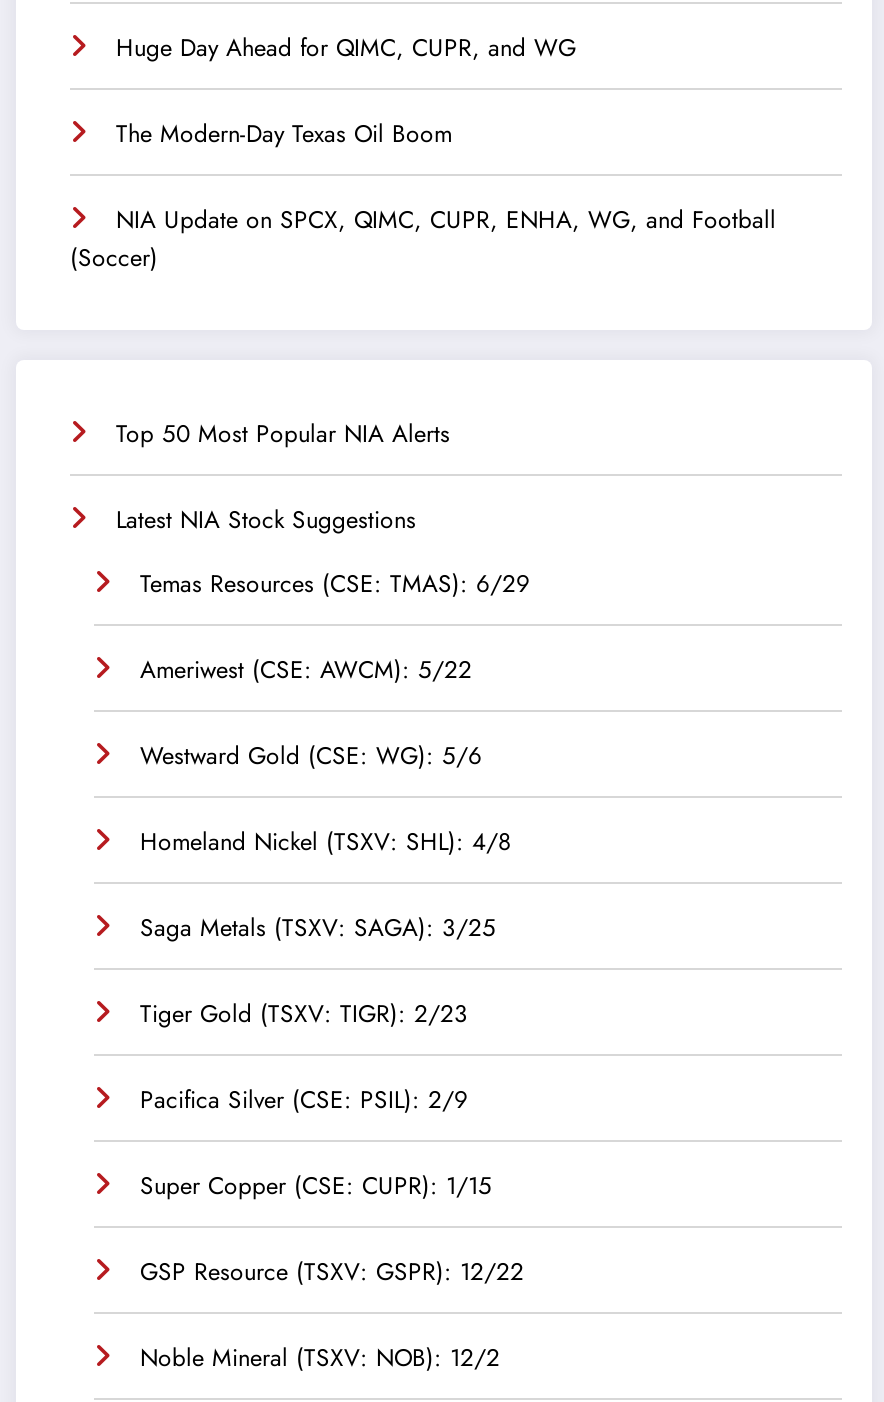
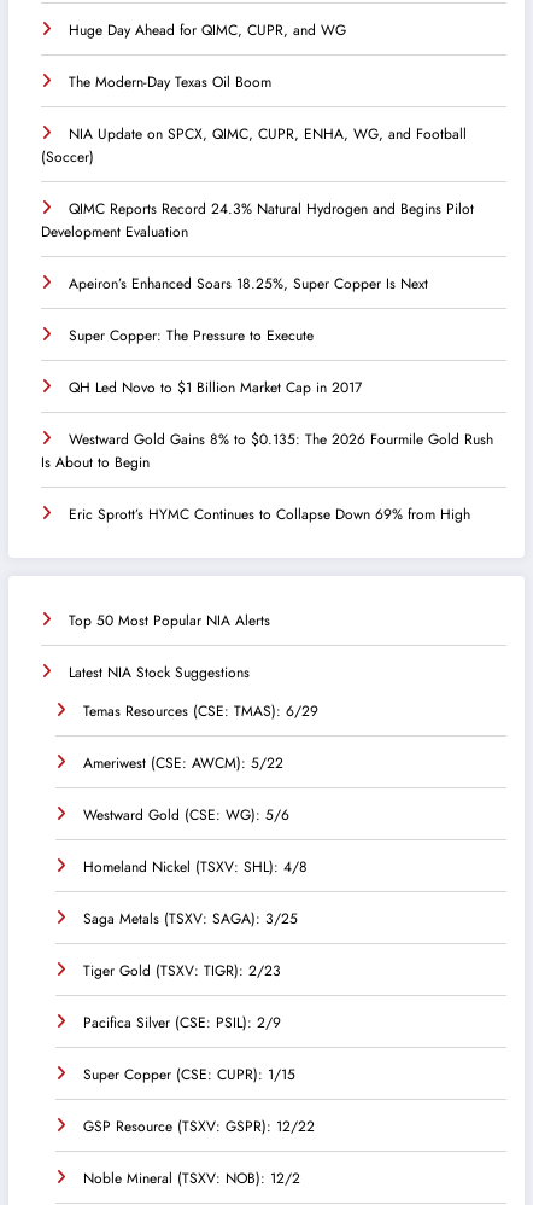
none -> [41,198,493,525] QIMC Reports Record 24.3% Natural Hydrogen and Begins Pilot | Development Evaluation | Apeiron’s Enhanced Soars 18.25%, Super Copper Is Next | Super Copper: The Pressure to Execute | QH Led Novo to $1 Billion Market Cap in 2017 | Westward Gold Gains 8% to $0.135: The 2026 Fourmile Gold Rush | Is About to Begin | Eric Sprott’s HYMC Continues to Collapse Down 69% from High

